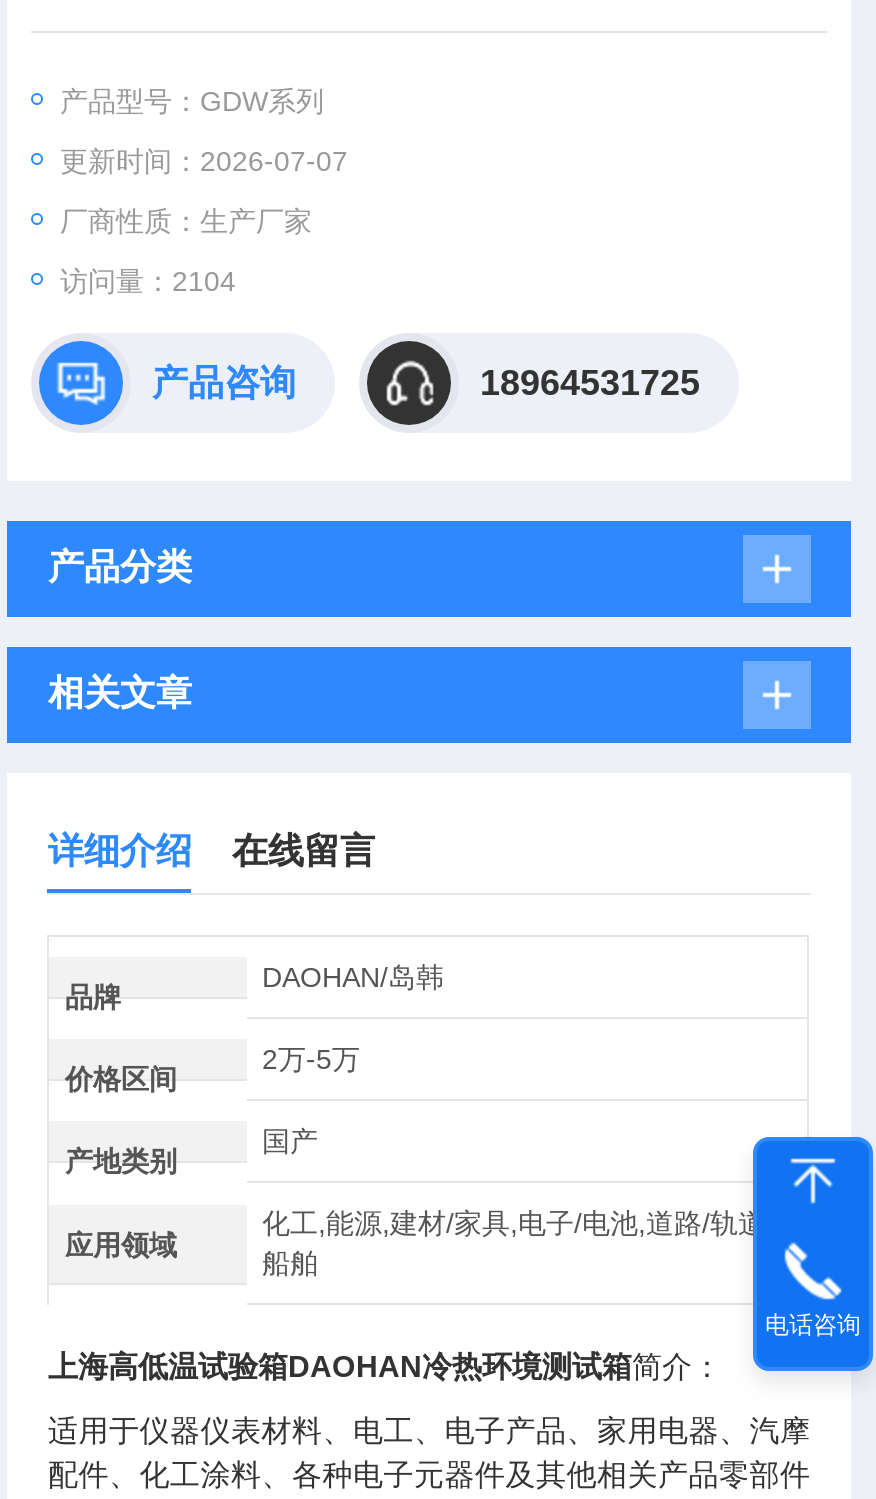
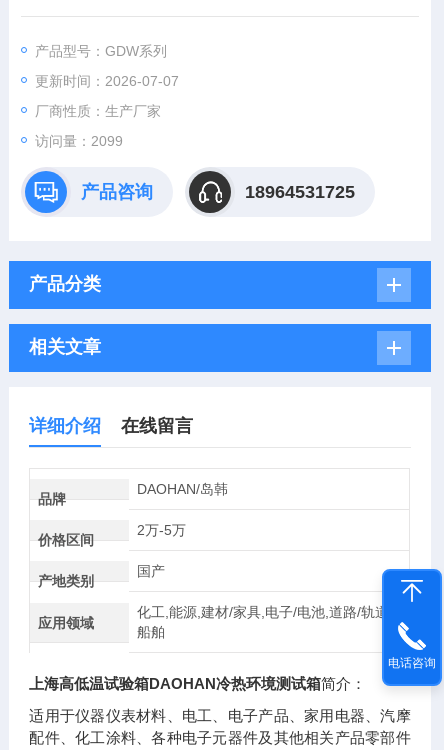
[60,265,236,297] 访问量：2104 -> [35,133,123,149] 访问量：2099

